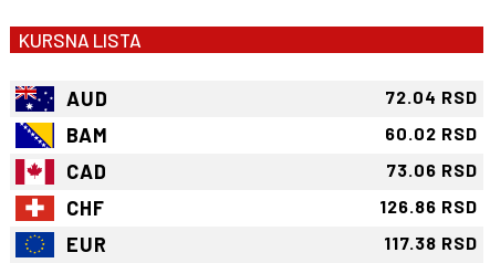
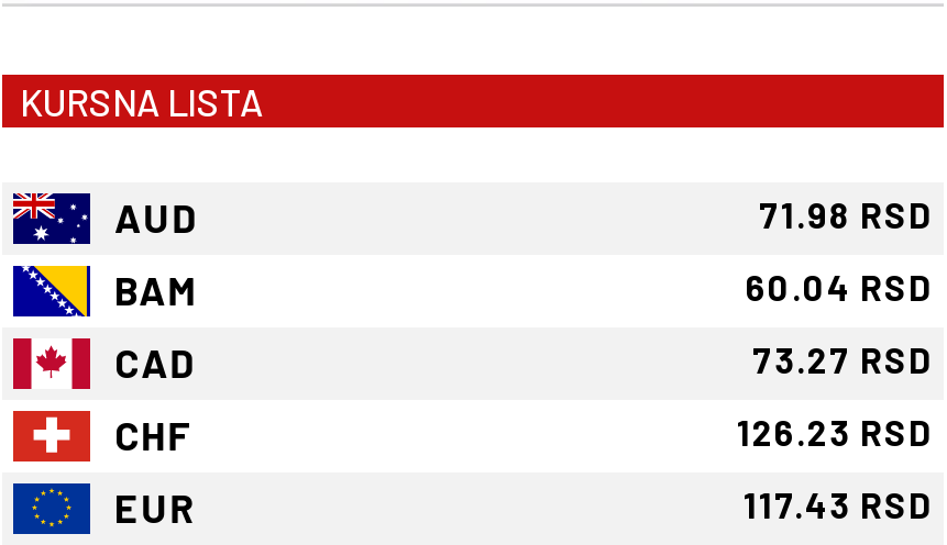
[385,86,478,107] 72.04 RSD -> [759,193,933,235] 71.98 RSD
[385,122,478,143] 60.02 RSD -> [746,265,933,307] 60.04 RSD
[386,159,478,180] 73.06 RSD -> [752,338,933,380] 73.27 RSD
[379,195,478,216] 126.86 RSD -> [737,411,933,452] 126.23 RSD
[384,232,478,253] 117.38 RSD -> [744,483,933,525] 117.43 RSD

